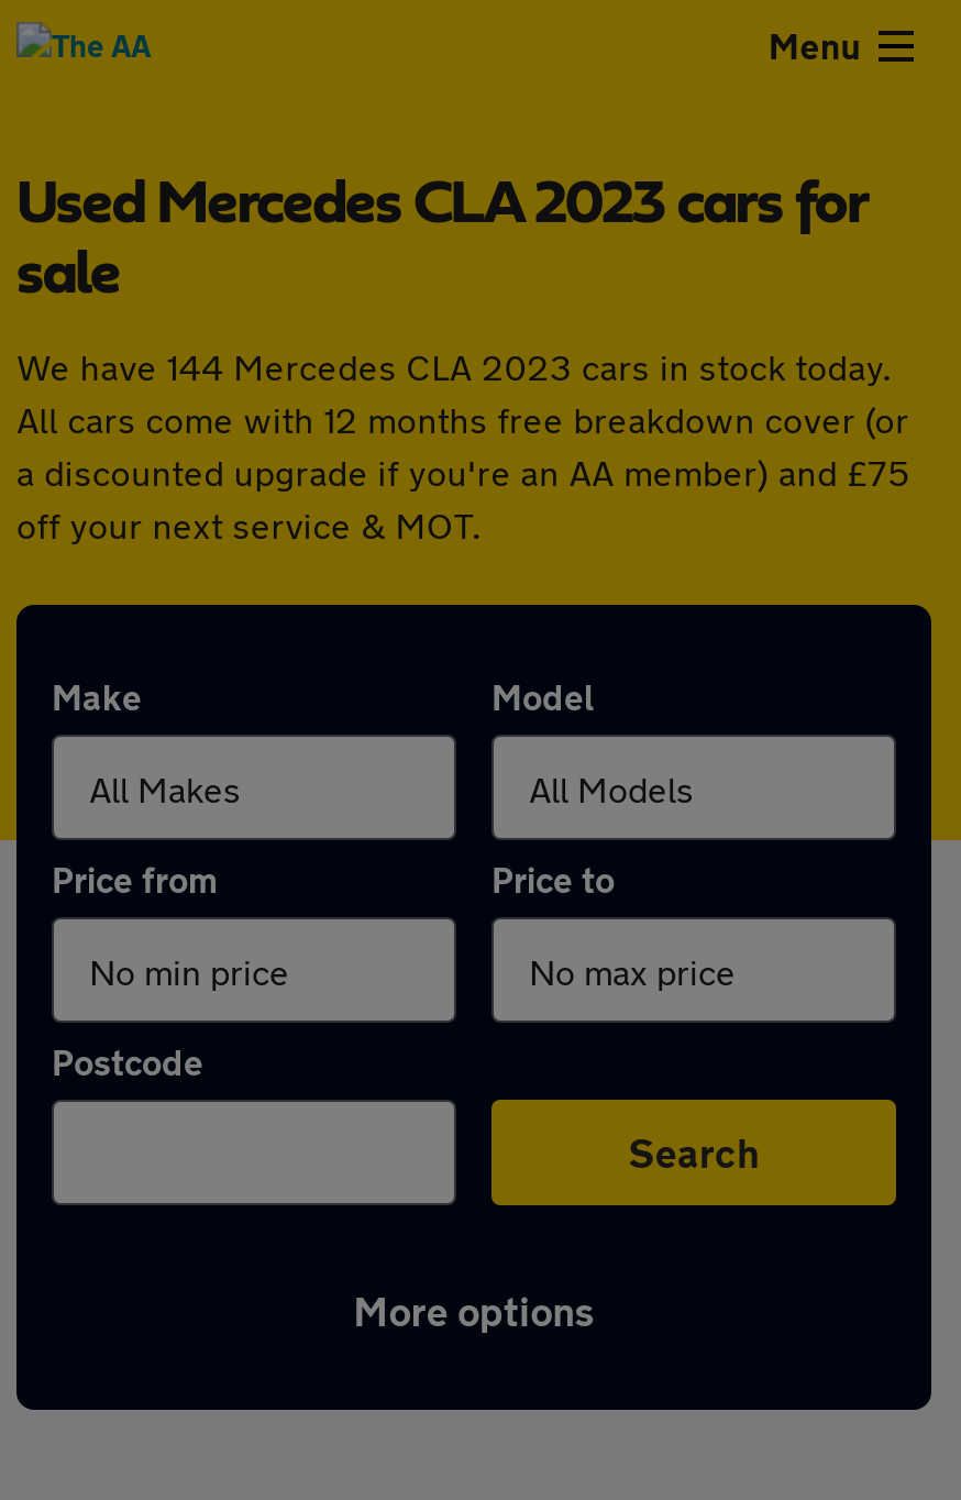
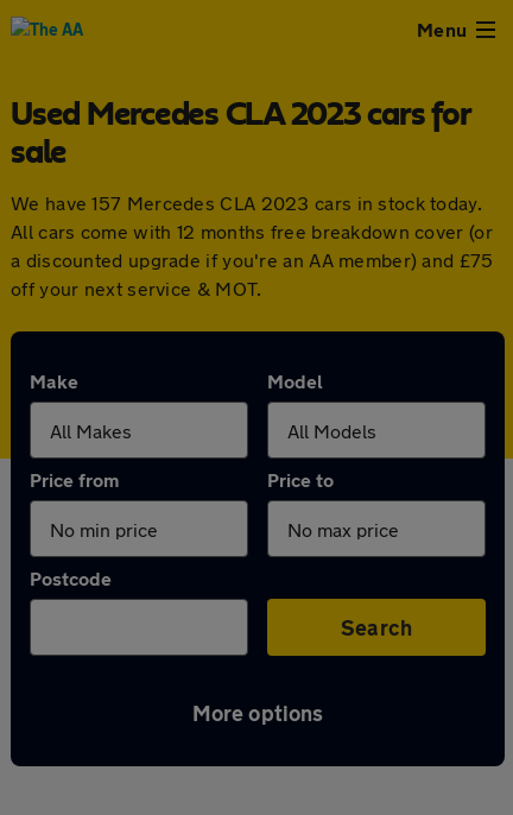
[16,345,892,387] We have 144 Mercedes CLA 2023 cars in stock today. -> [11,191,482,214] We have 157 Mercedes CLA 2023 cars in stock today.

